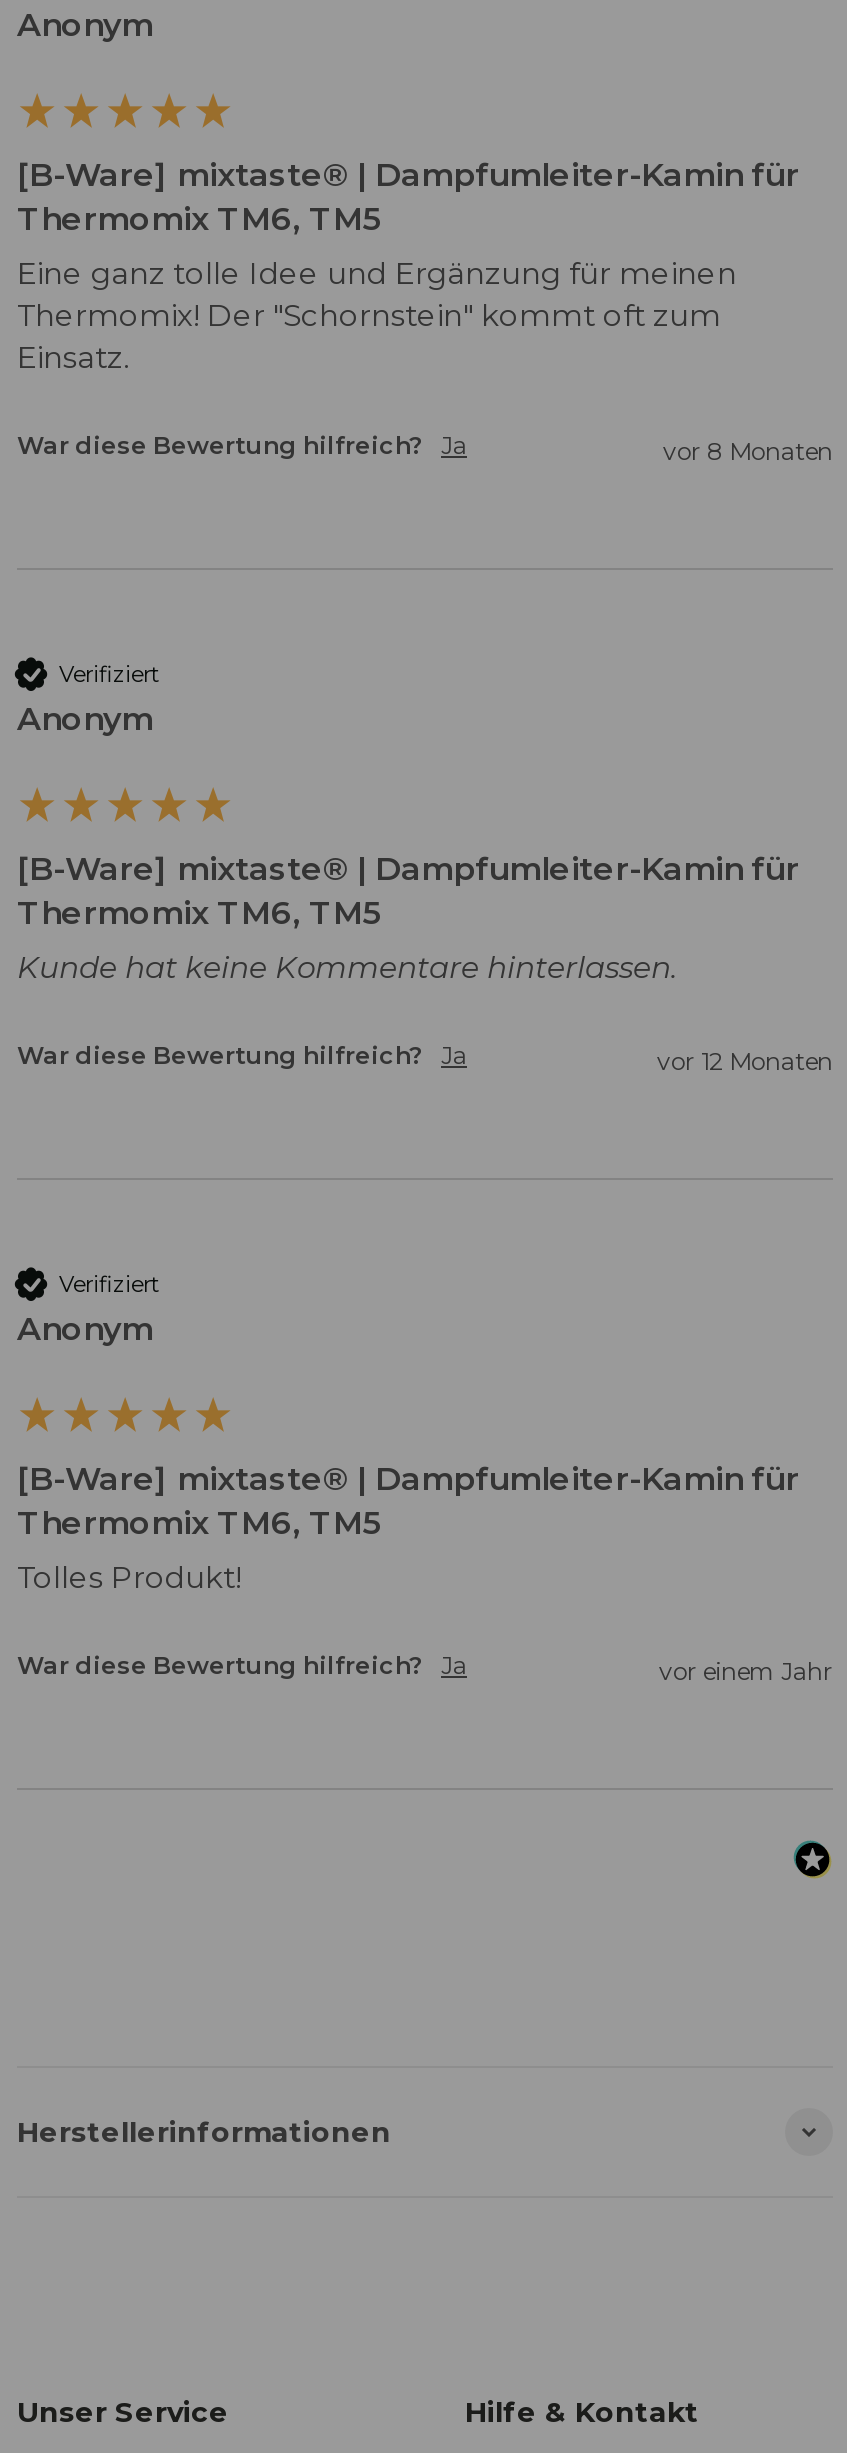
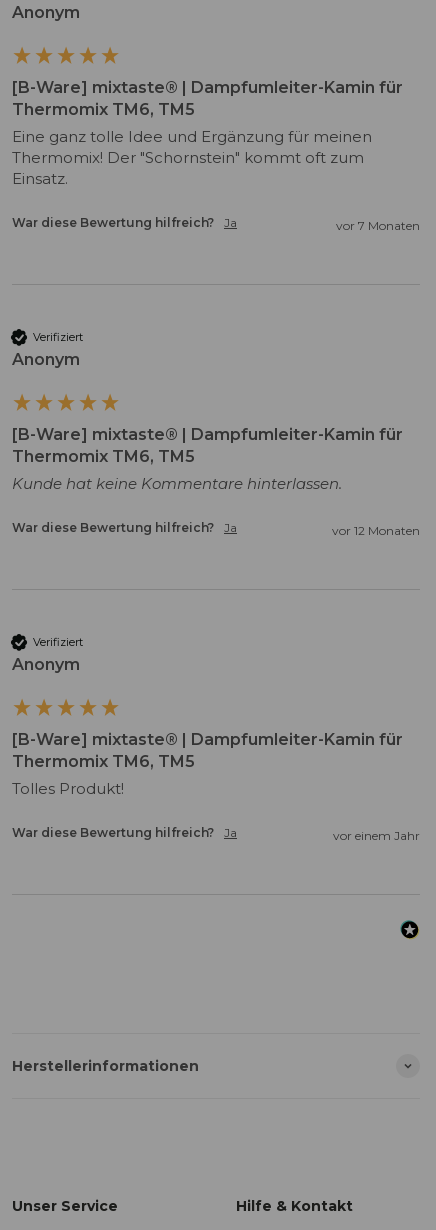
[663,436,833,466] vor 8 Monaten -> [336,218,420,233] vor 7 Monaten

